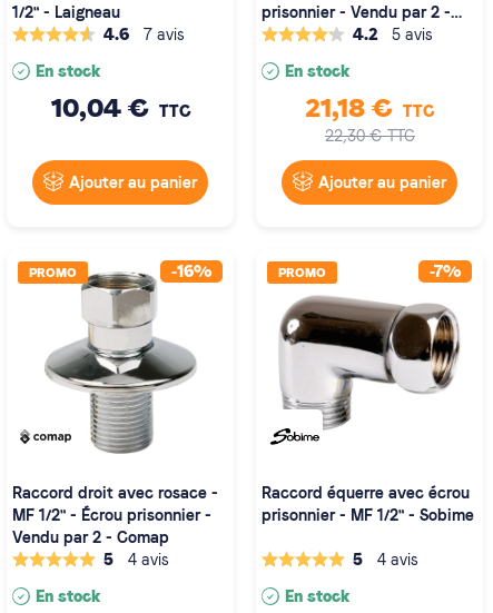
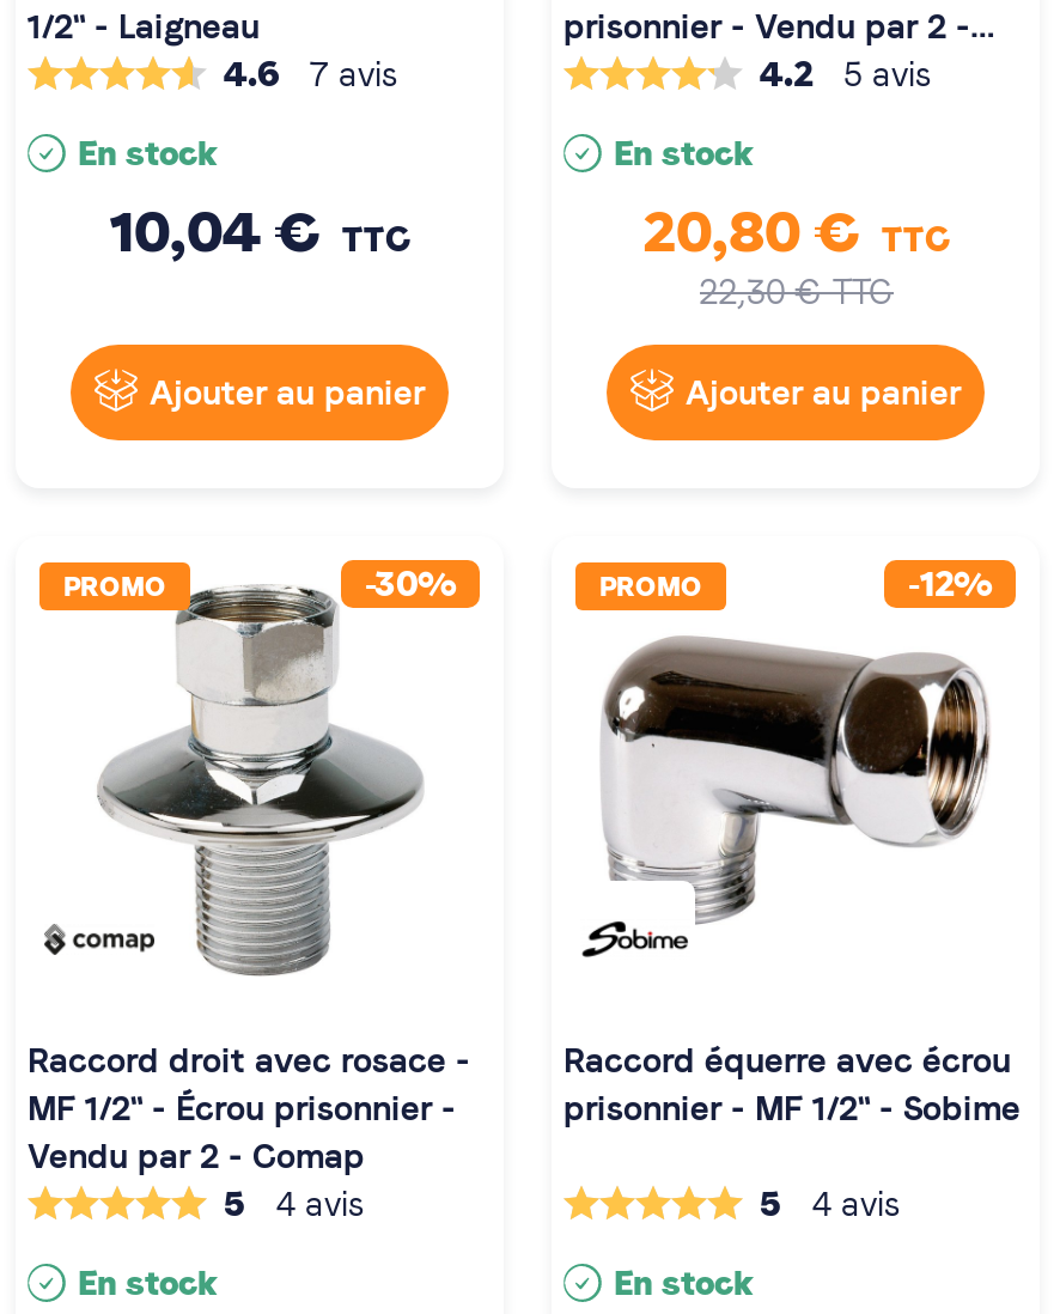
[305,92,434,123] 21,18 € TTC -> [642,198,949,265] 20,80 € TTC
[171,262,211,280] -16% -> [365,564,456,602] -30%
[430,262,461,280] -7% -> [908,564,992,602] -12%

